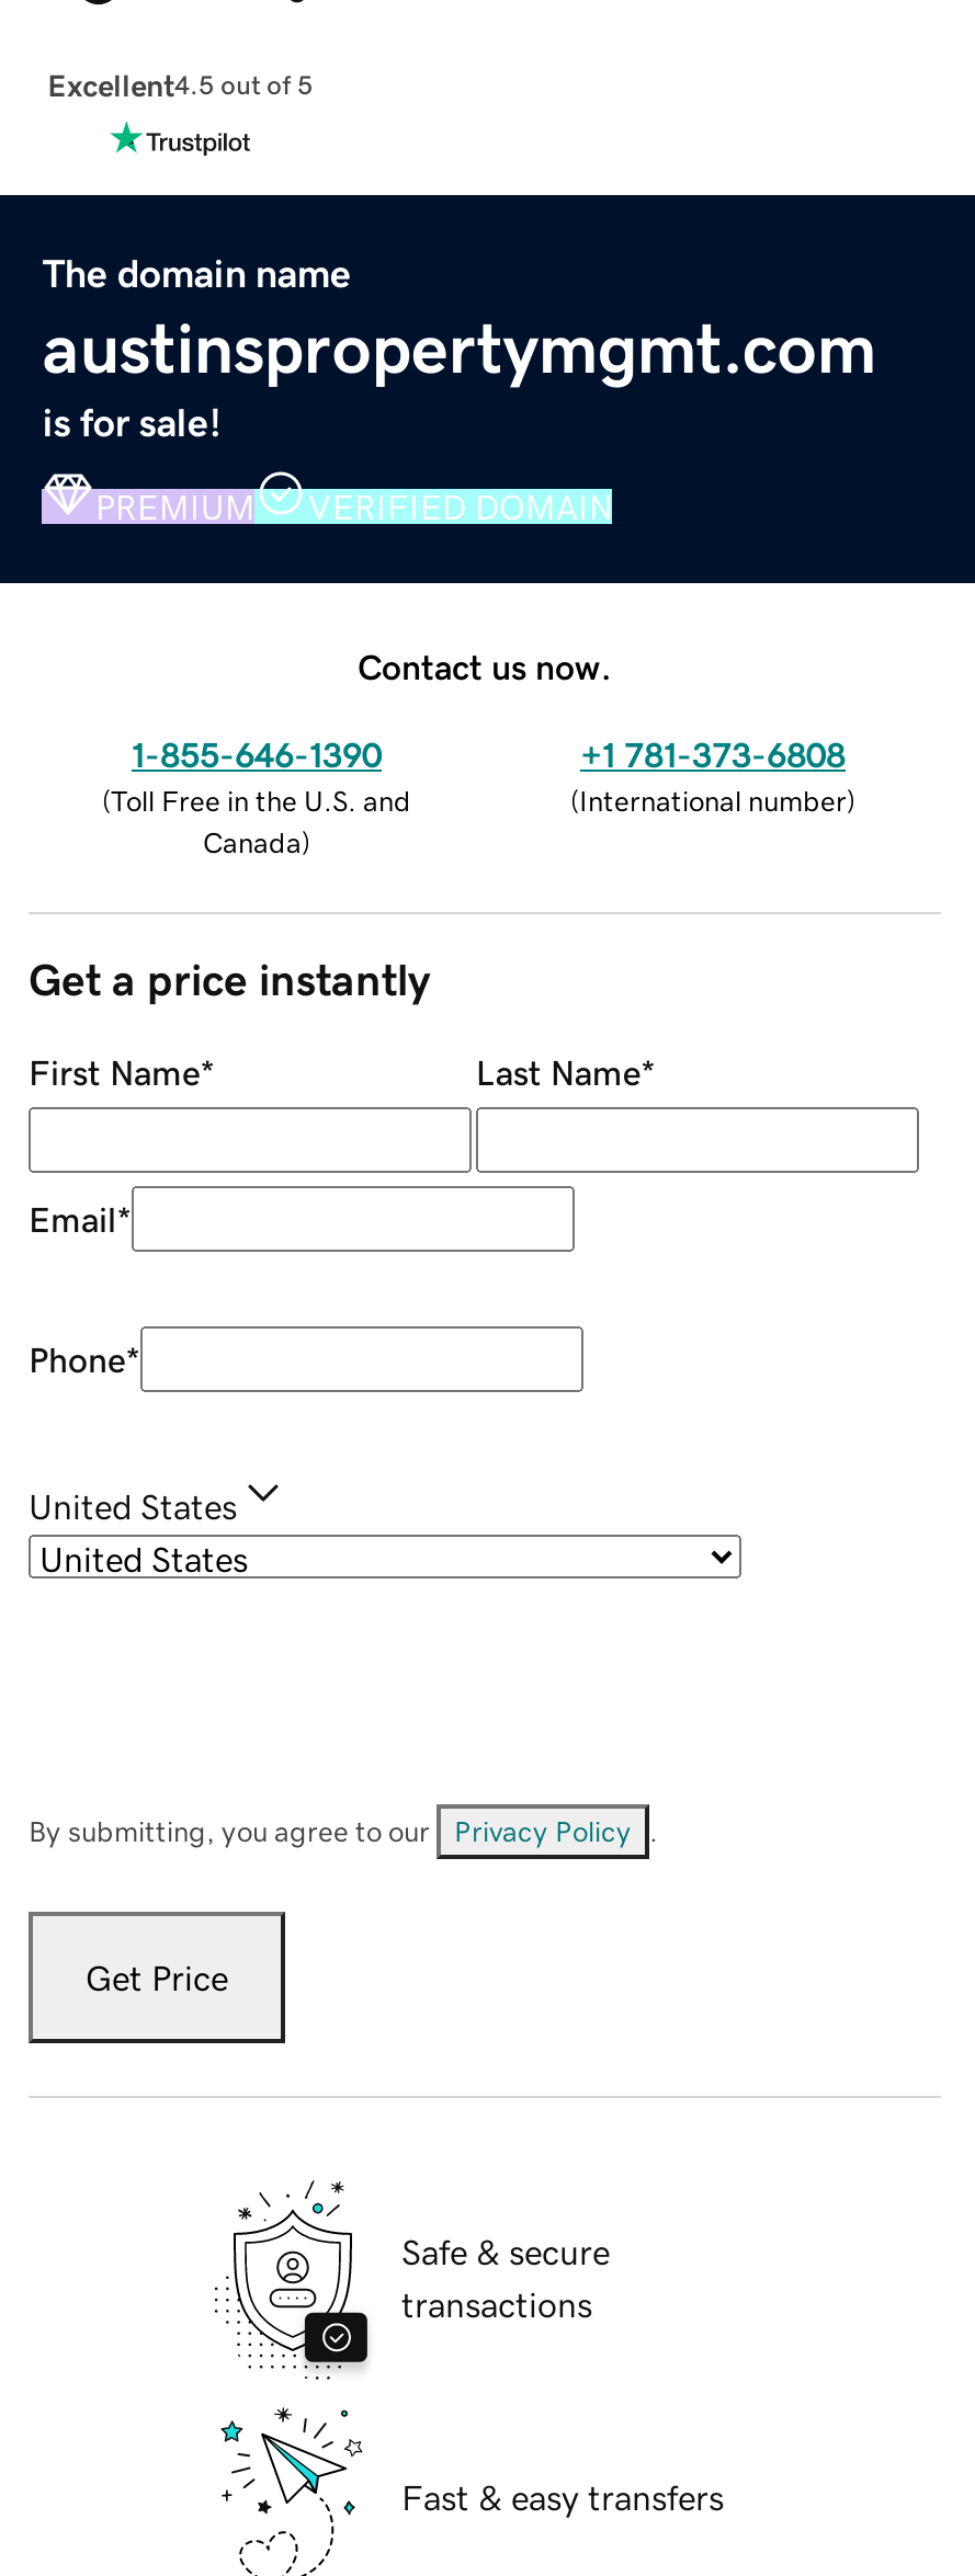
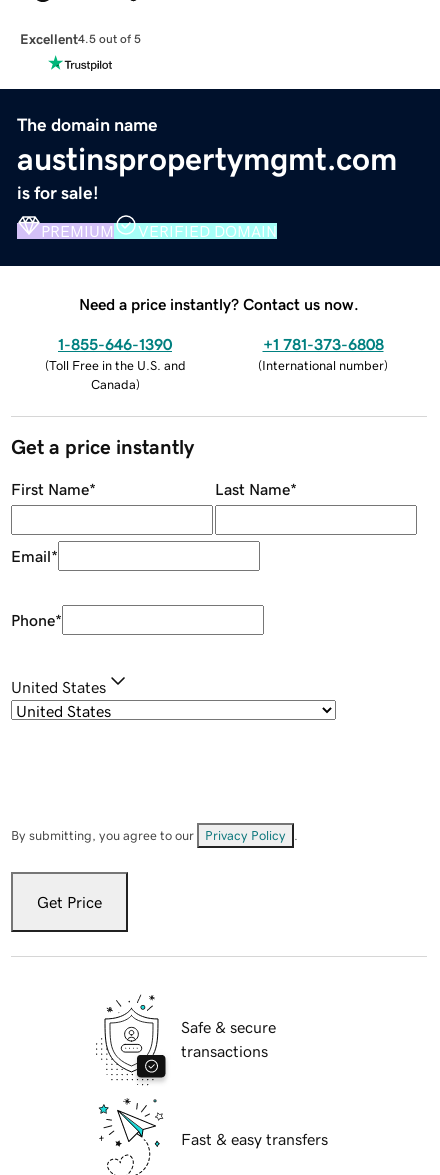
[358,648,612,683] Contact us now. -> [79,296,359,312] Need a price instantly? Contact us now.

